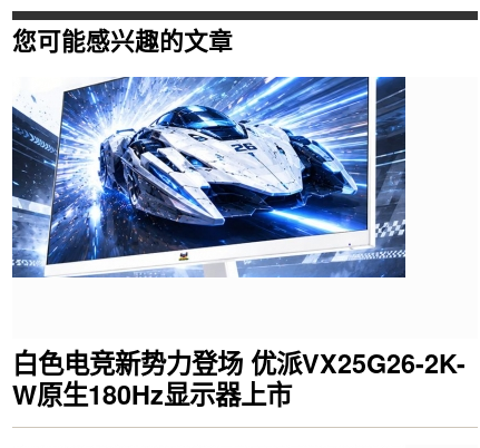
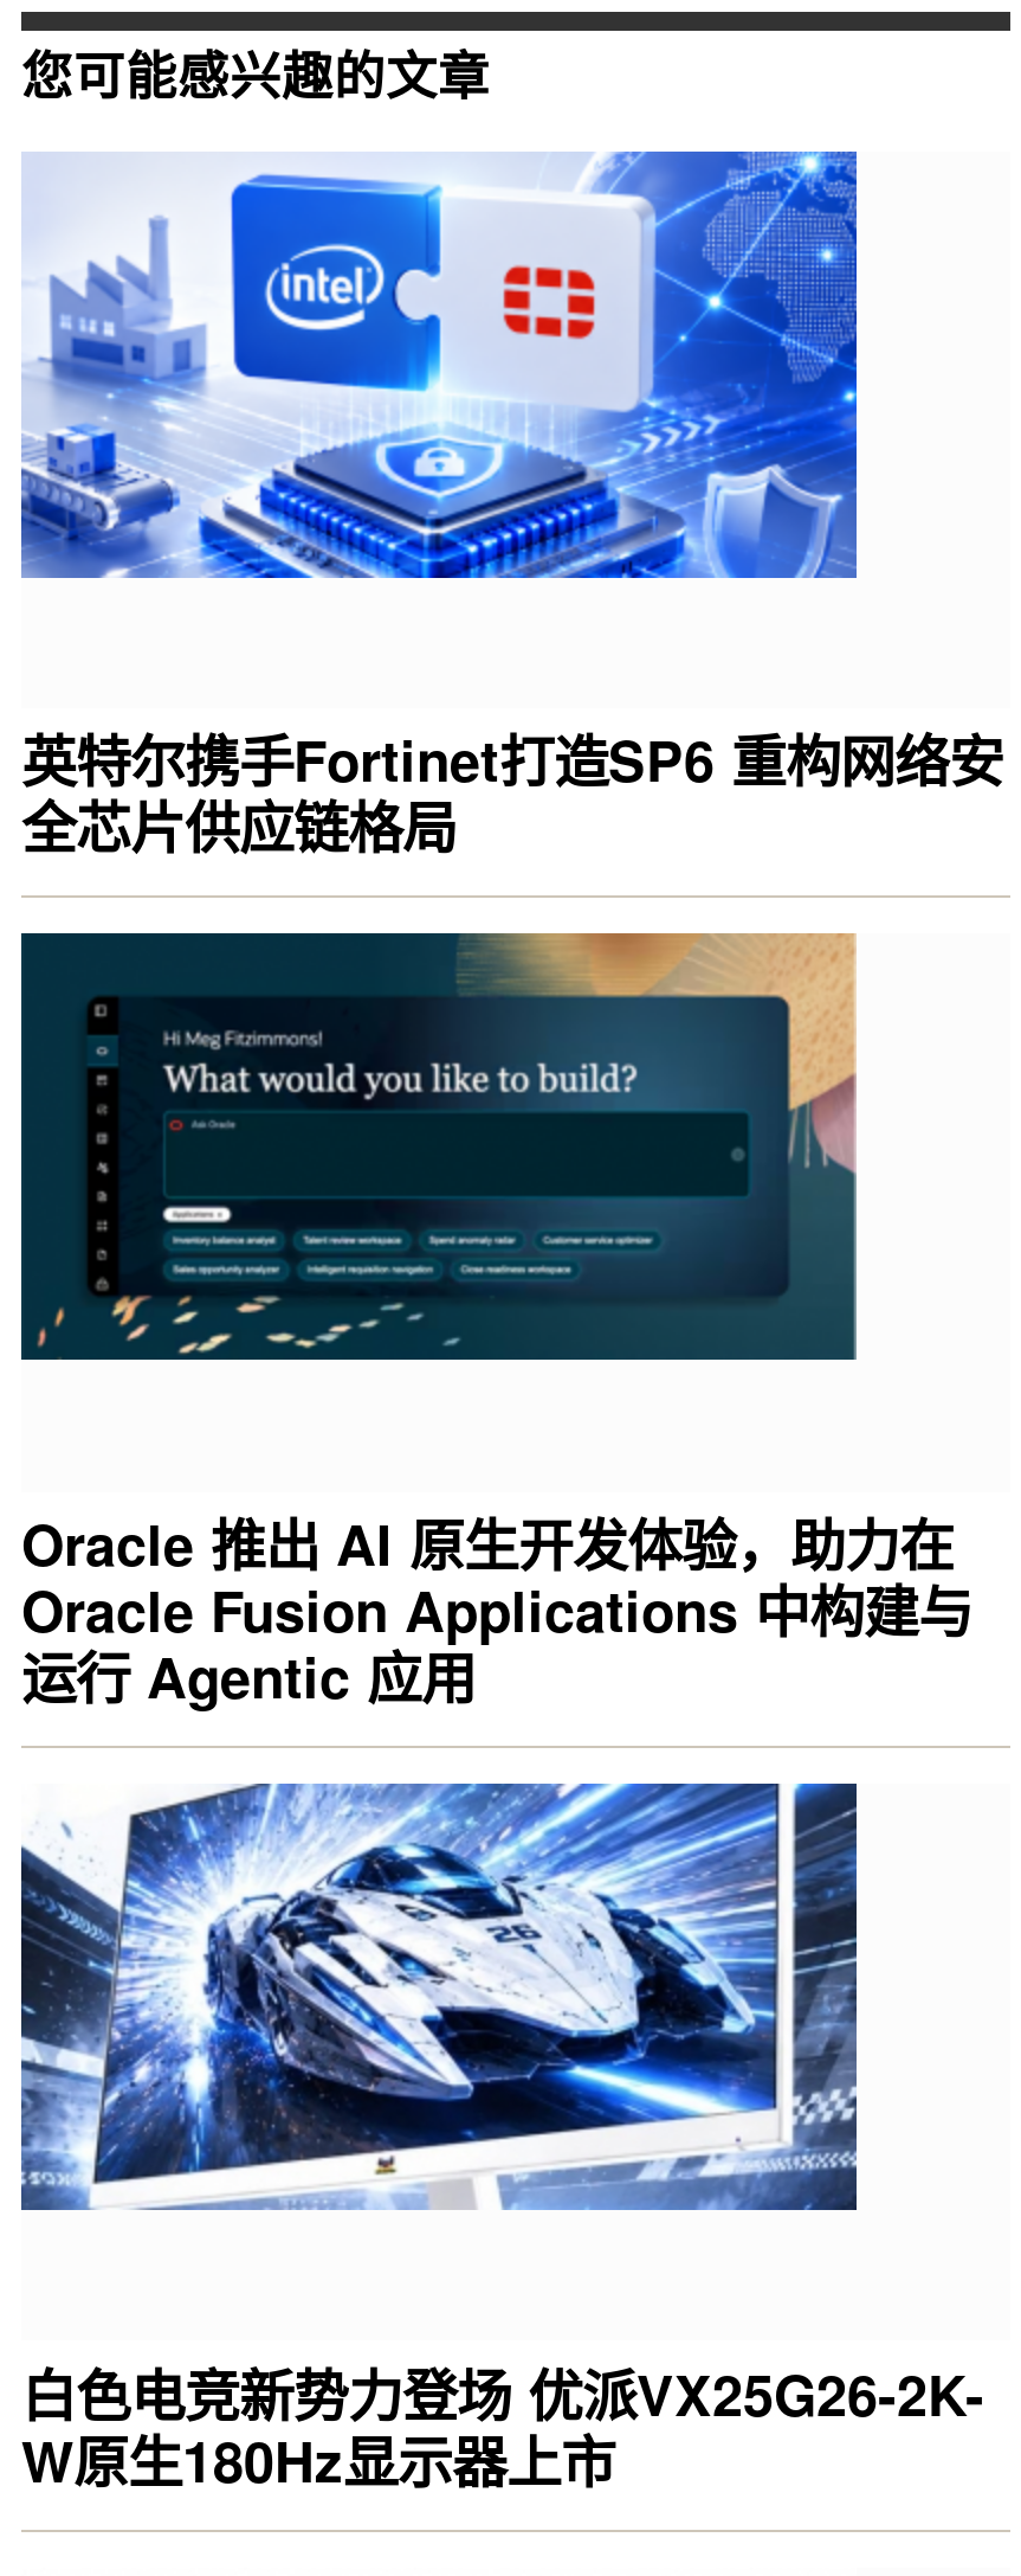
none -> [19,931,859,1362] [image]
none -> [21,721,1003,866] 英特尔携手Fortinet打造SP6 重构网络安 | 全芯片供应链格局
none -> [21,1504,972,1715] Oracle 推出 AI 原生开发体验，助力在 | Oracle Fusion Applications 中构建与 | 运行 Agentic 应用
none -> [21,149,859,580] [image]

